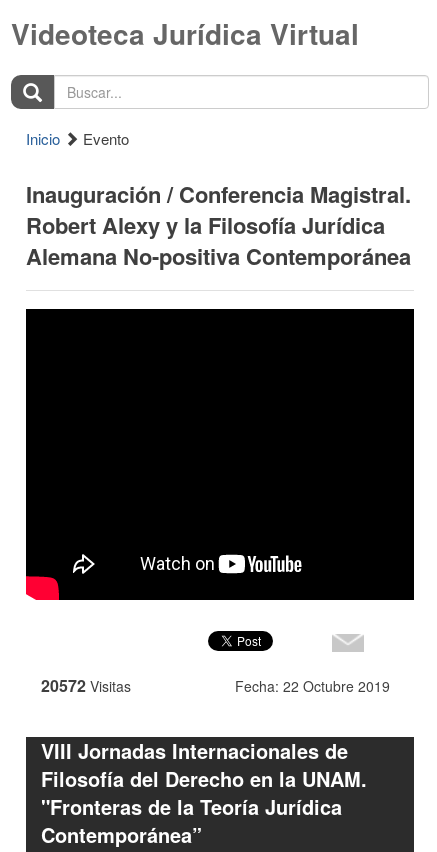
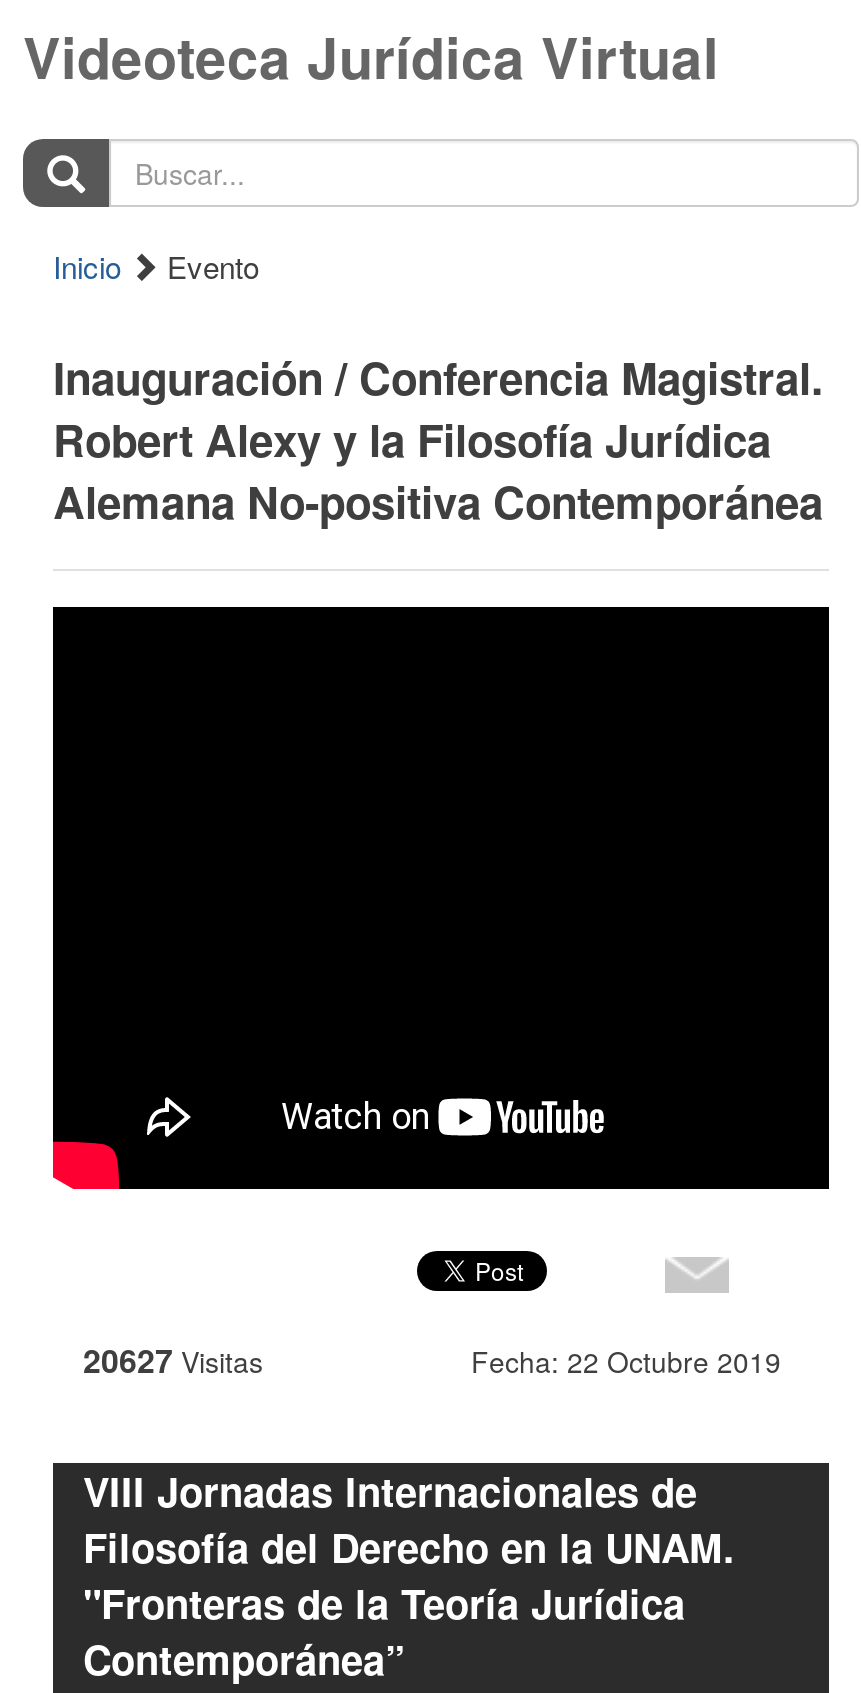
[41,674,131,697] 20572 Visitas -> [83,1337,263,1383] 20627 Visitas

